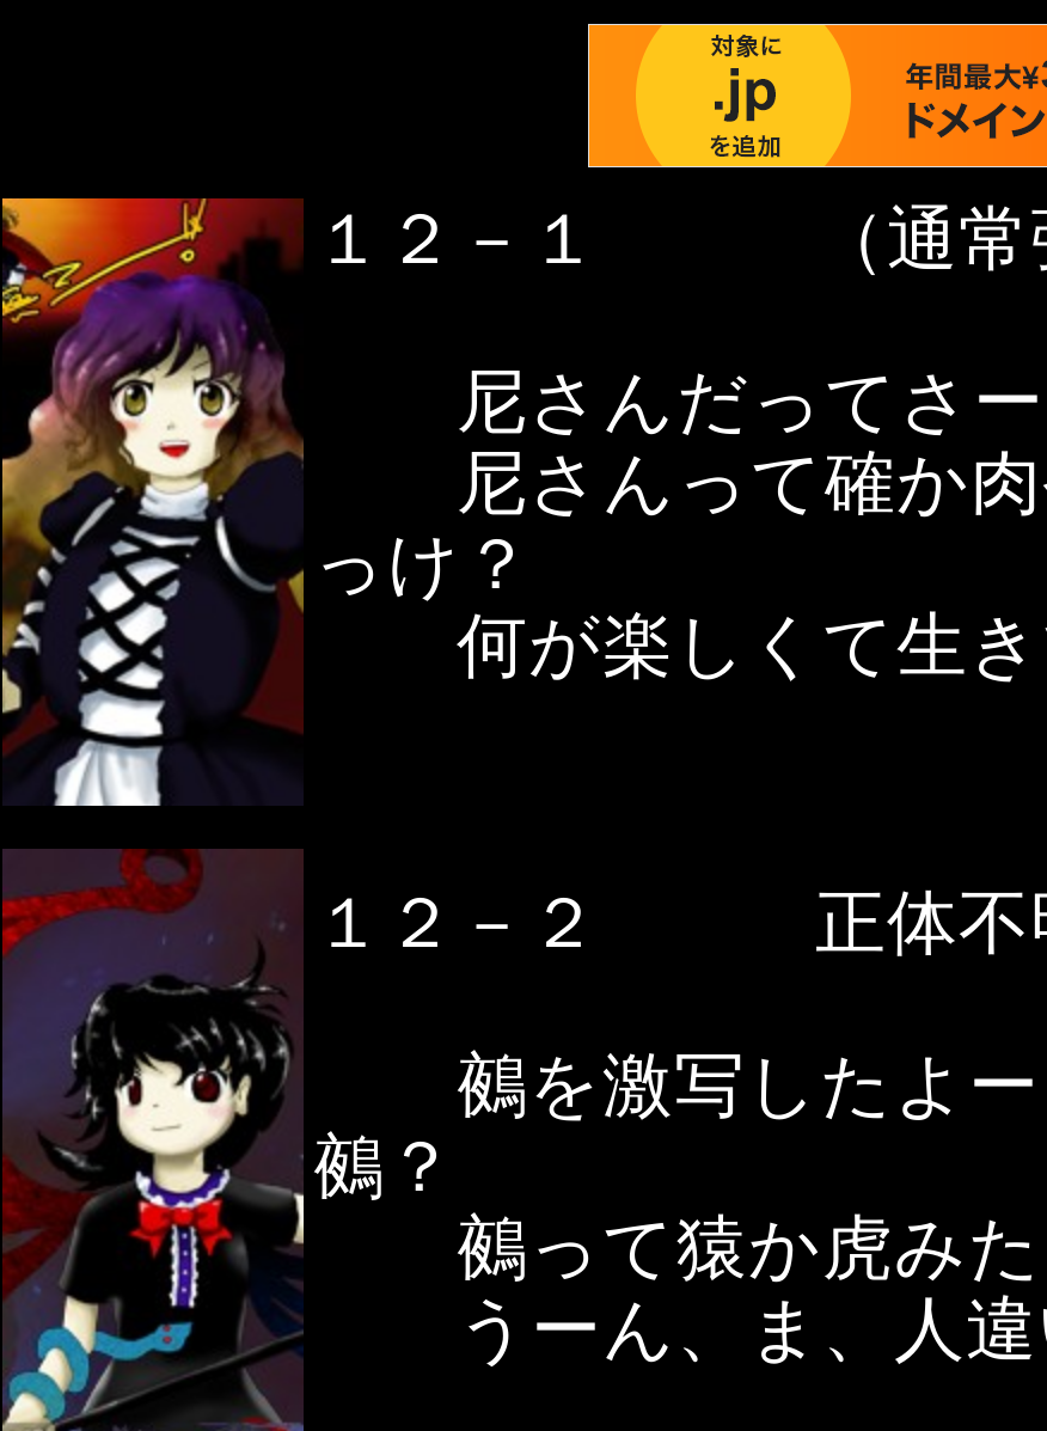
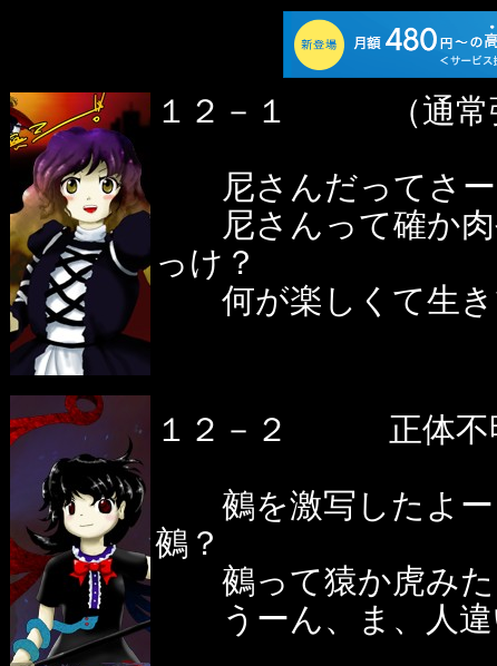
[586,22,1040,170] [image] -> [282,10,494,79] [image]

